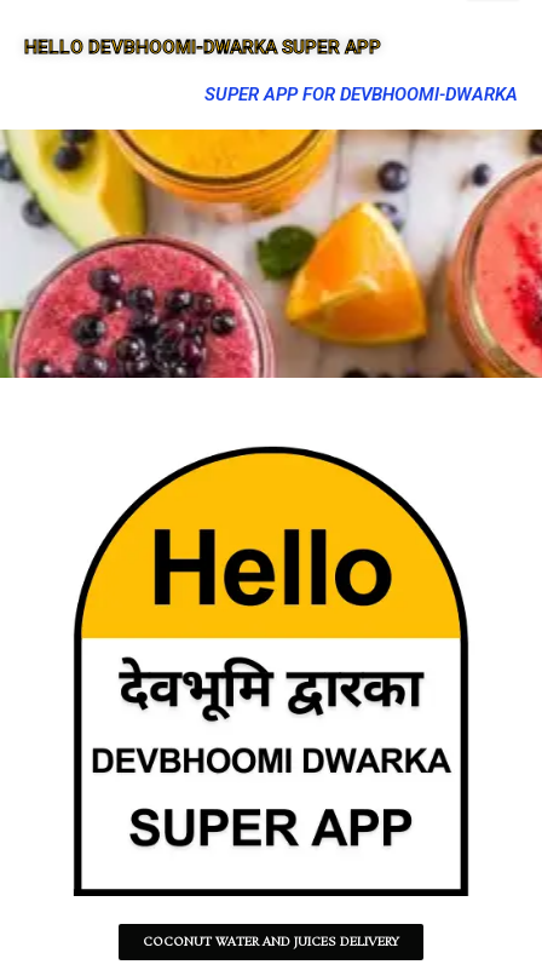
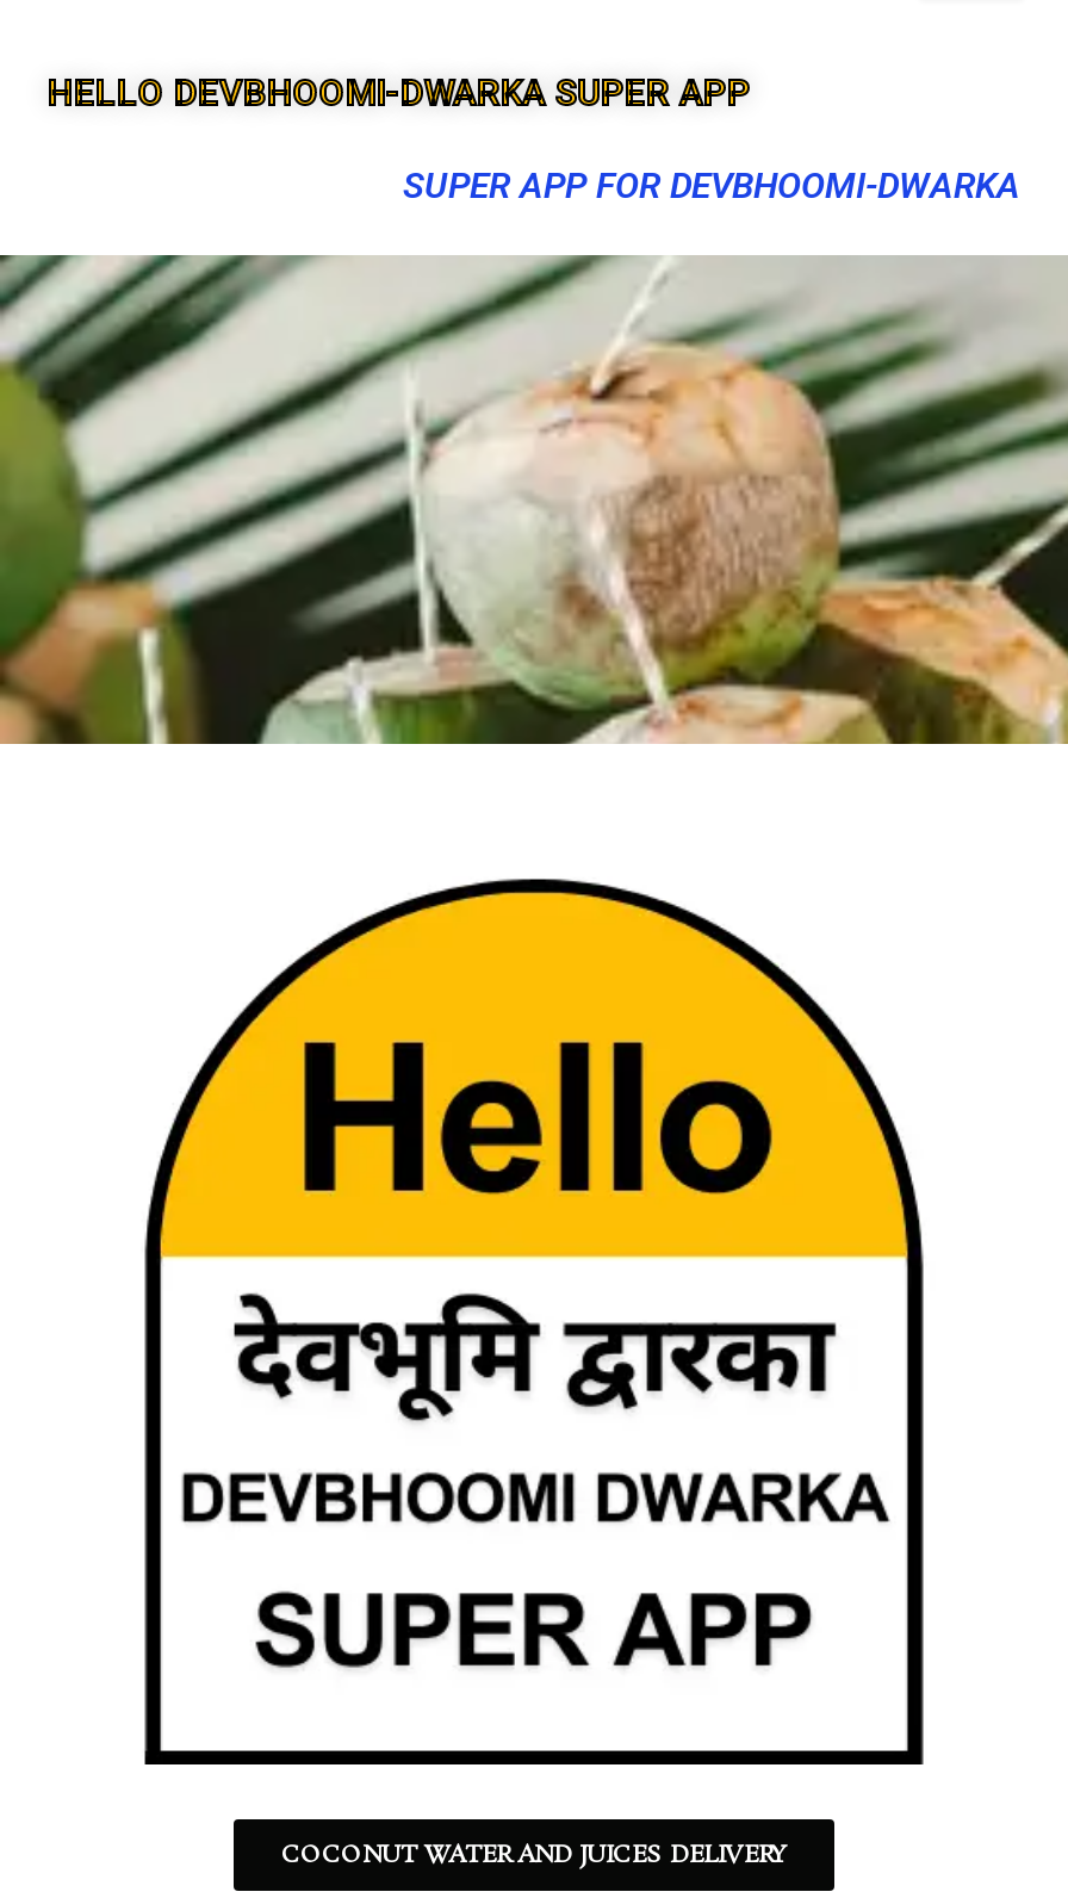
[4,128,538,379] [image] -> [7,253,1061,746] [image]

